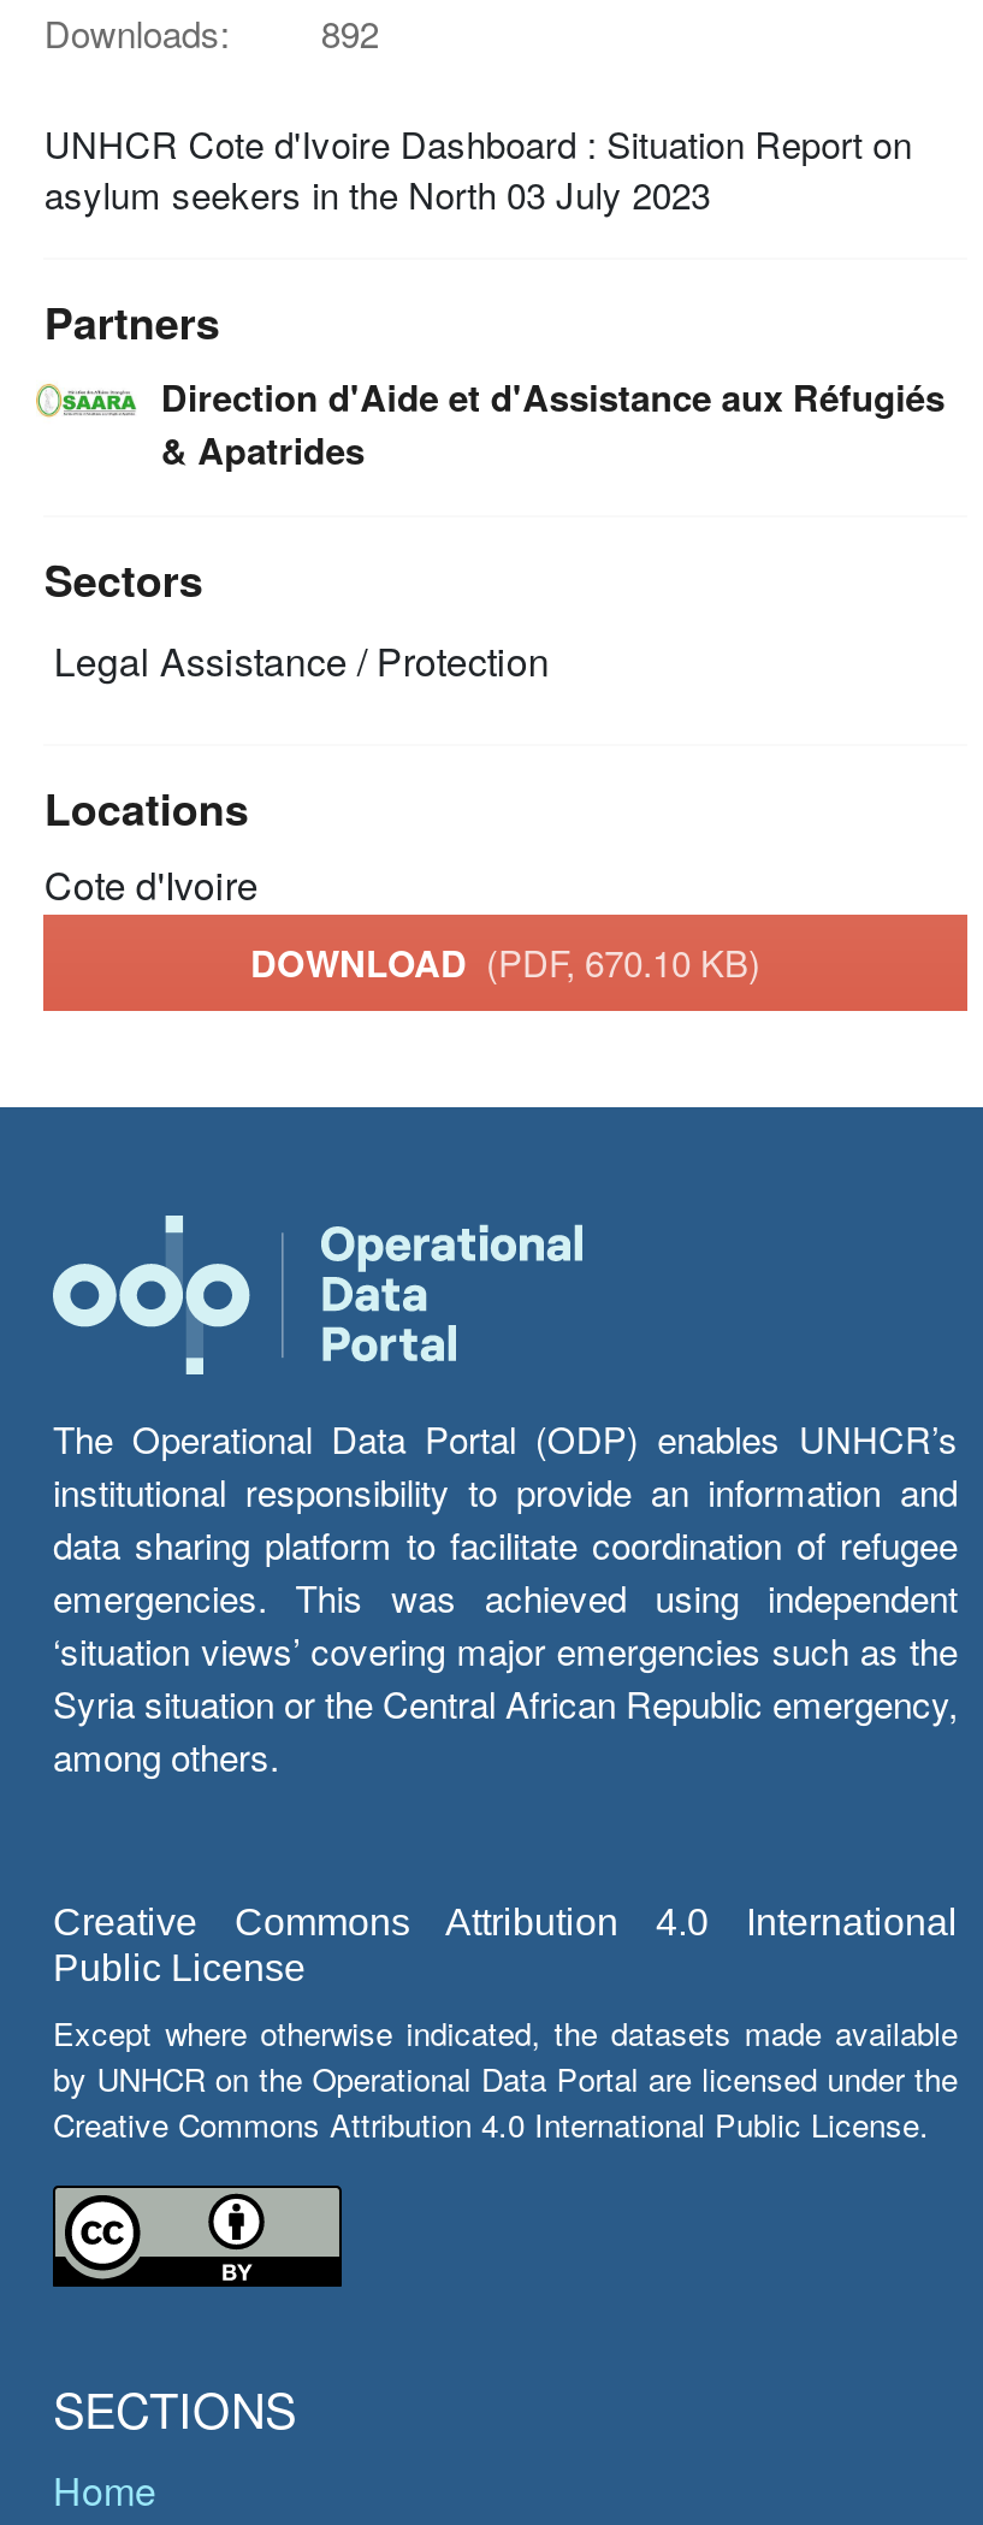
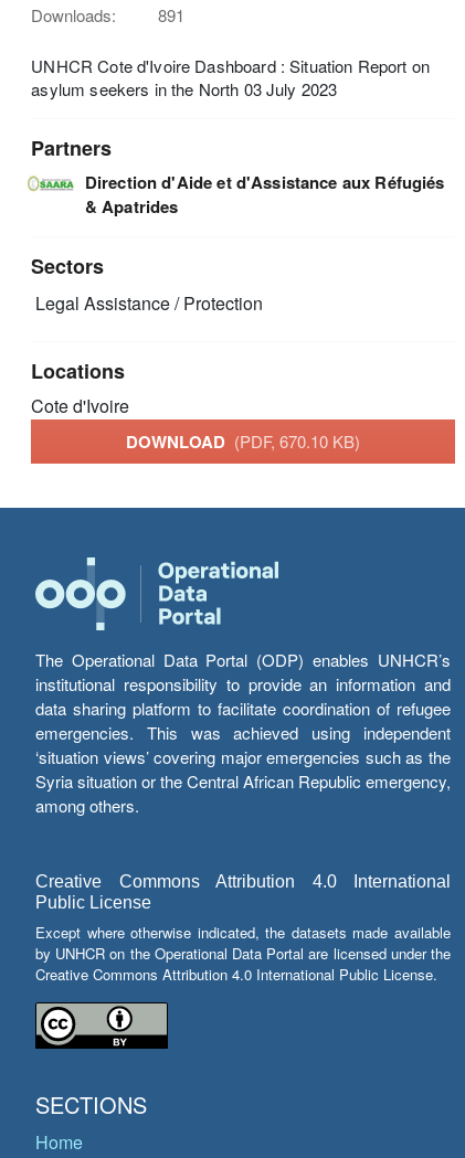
[44,7,379,58] Downloads: 892 -> [31,3,185,26] Downloads: 891

